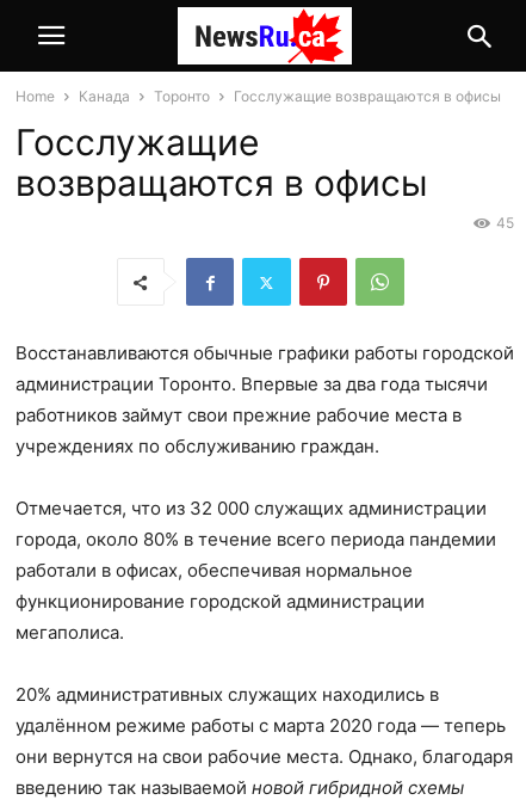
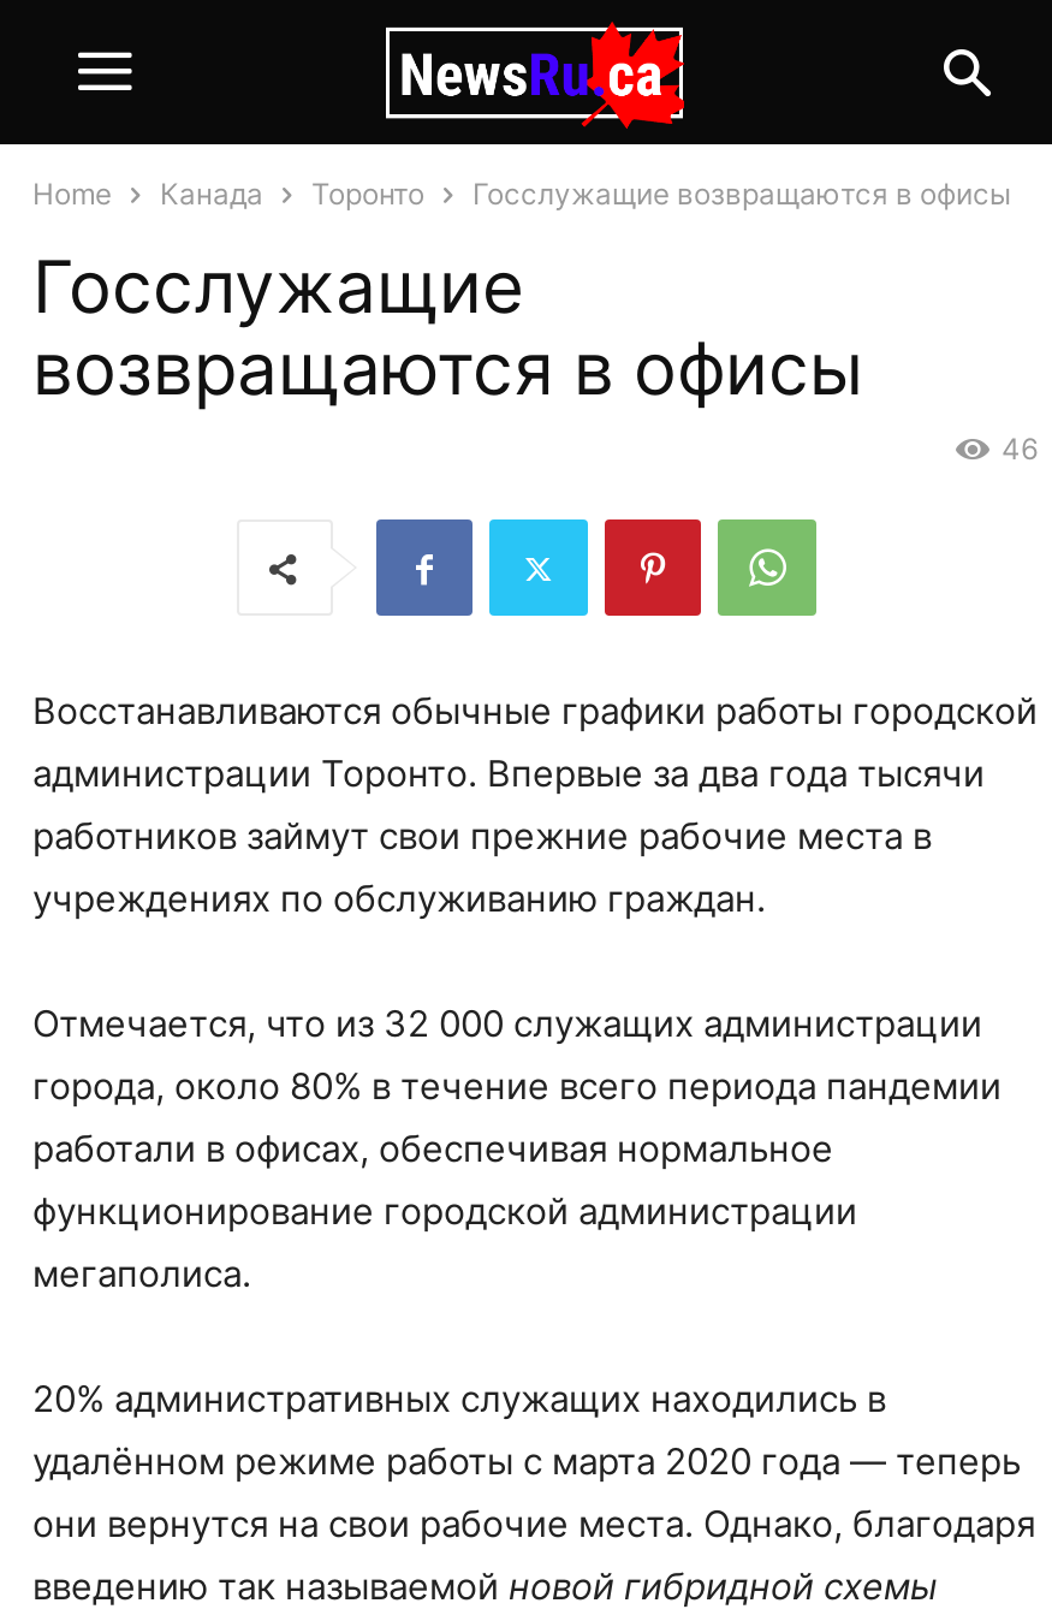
[177,6,353,66] [image] -> [359,14,711,130] [image]
[496,214,514,232] 45 -> [1002,431,1038,467] 46

